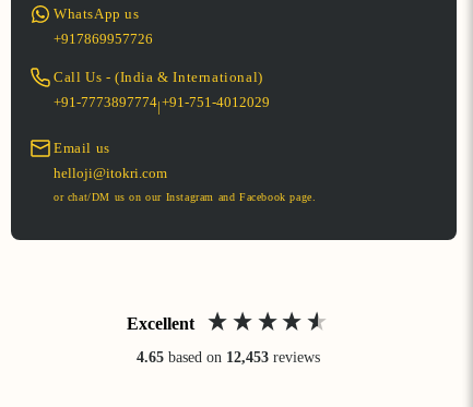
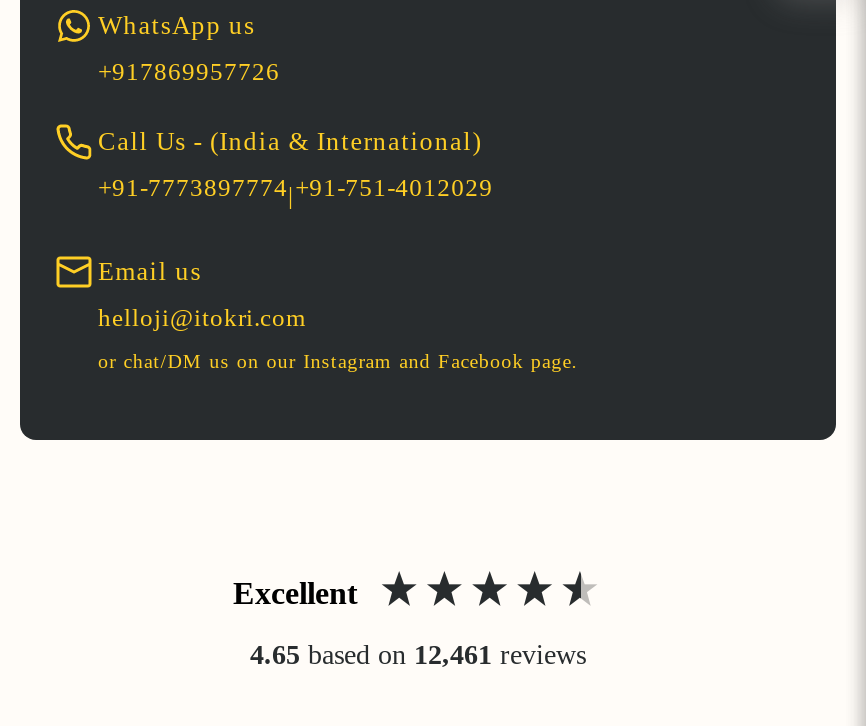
[137,349,320,365] 4.65 based on 12,453 reviews -> [250,640,586,670] 4.65 based on 12,461 reviews

